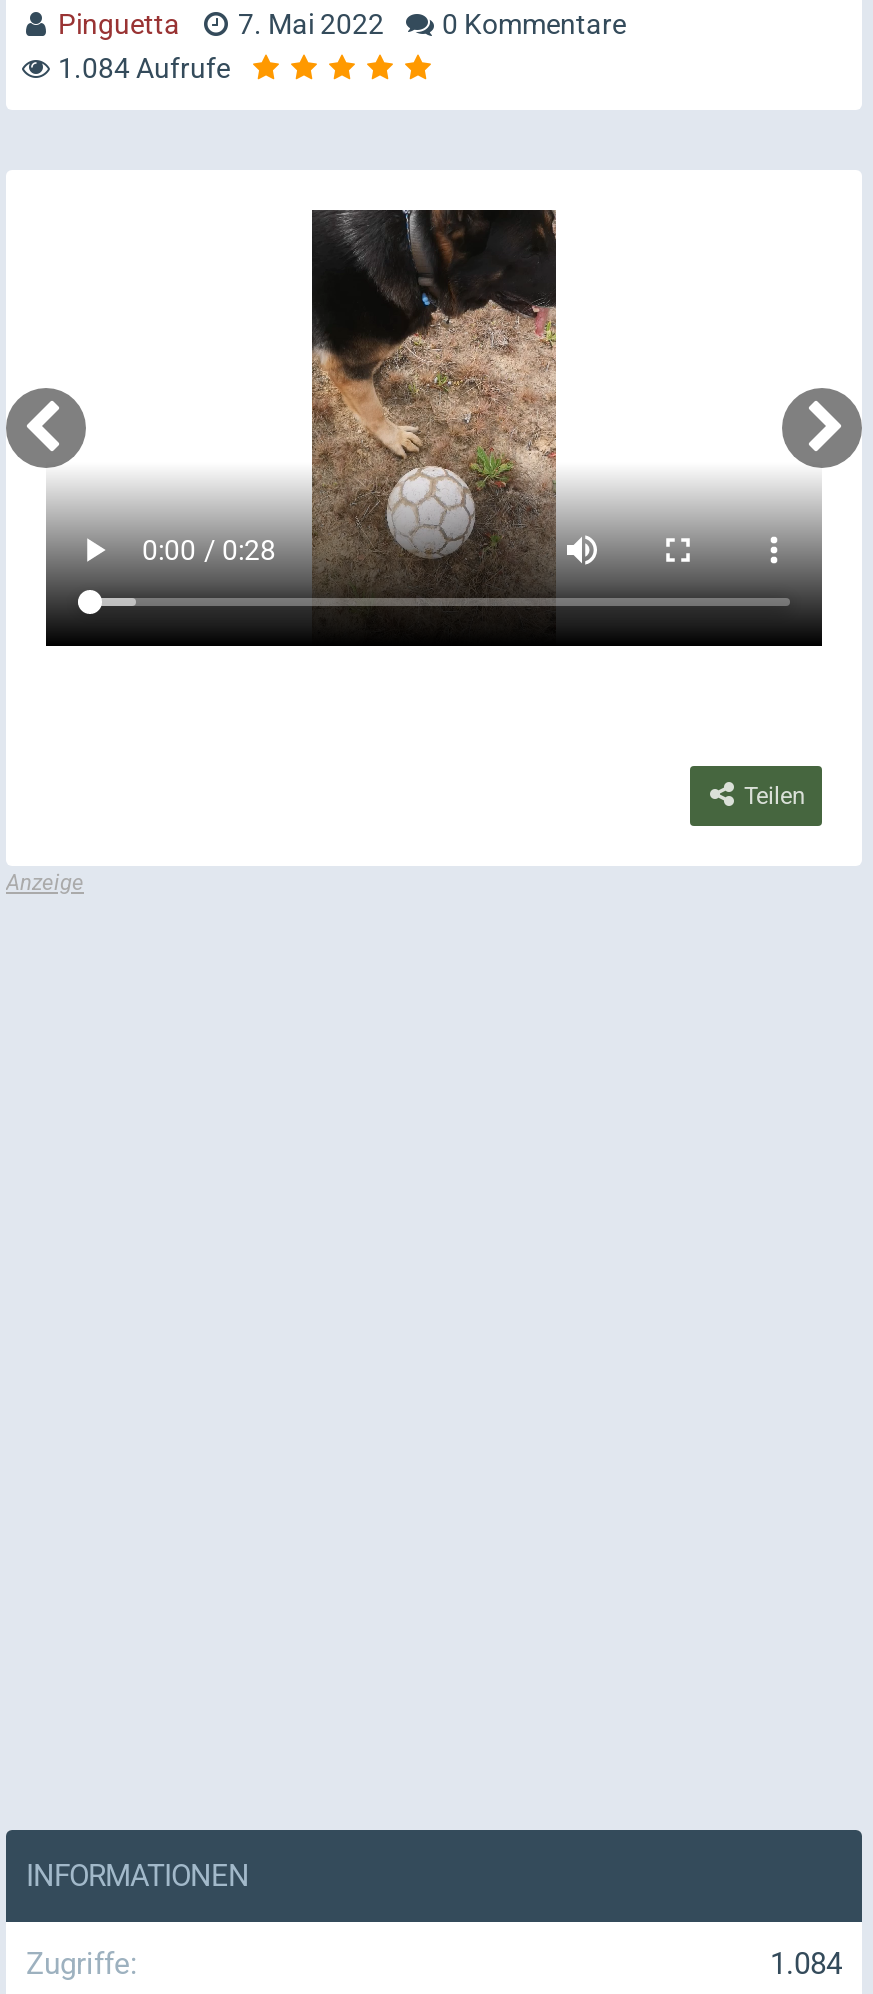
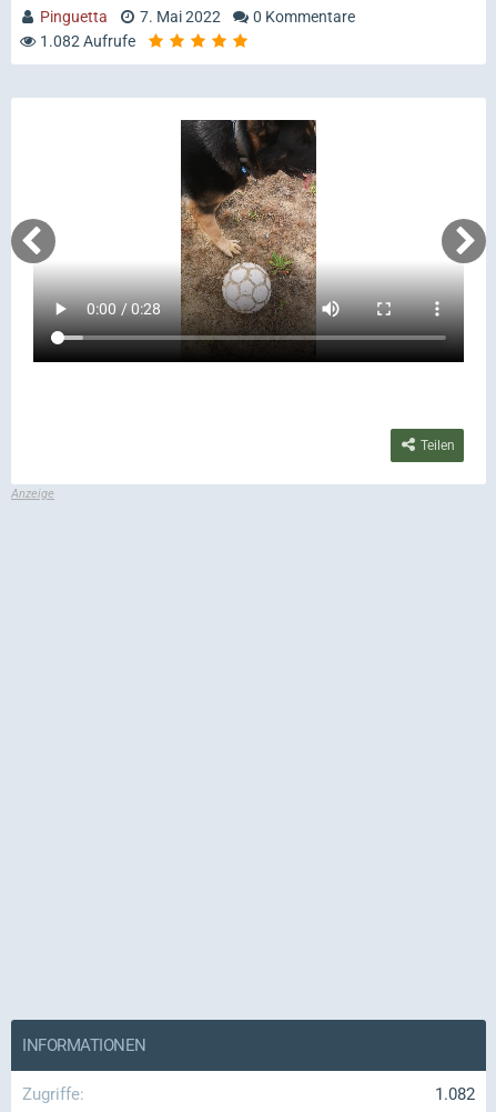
[58,52,230,84] 1.084 Aufrufe -> [40,32,135,50] 1.082 Aufrufe
[770,1946,842,1982] 1.084 -> [435,1084,475,1104] 1.082

